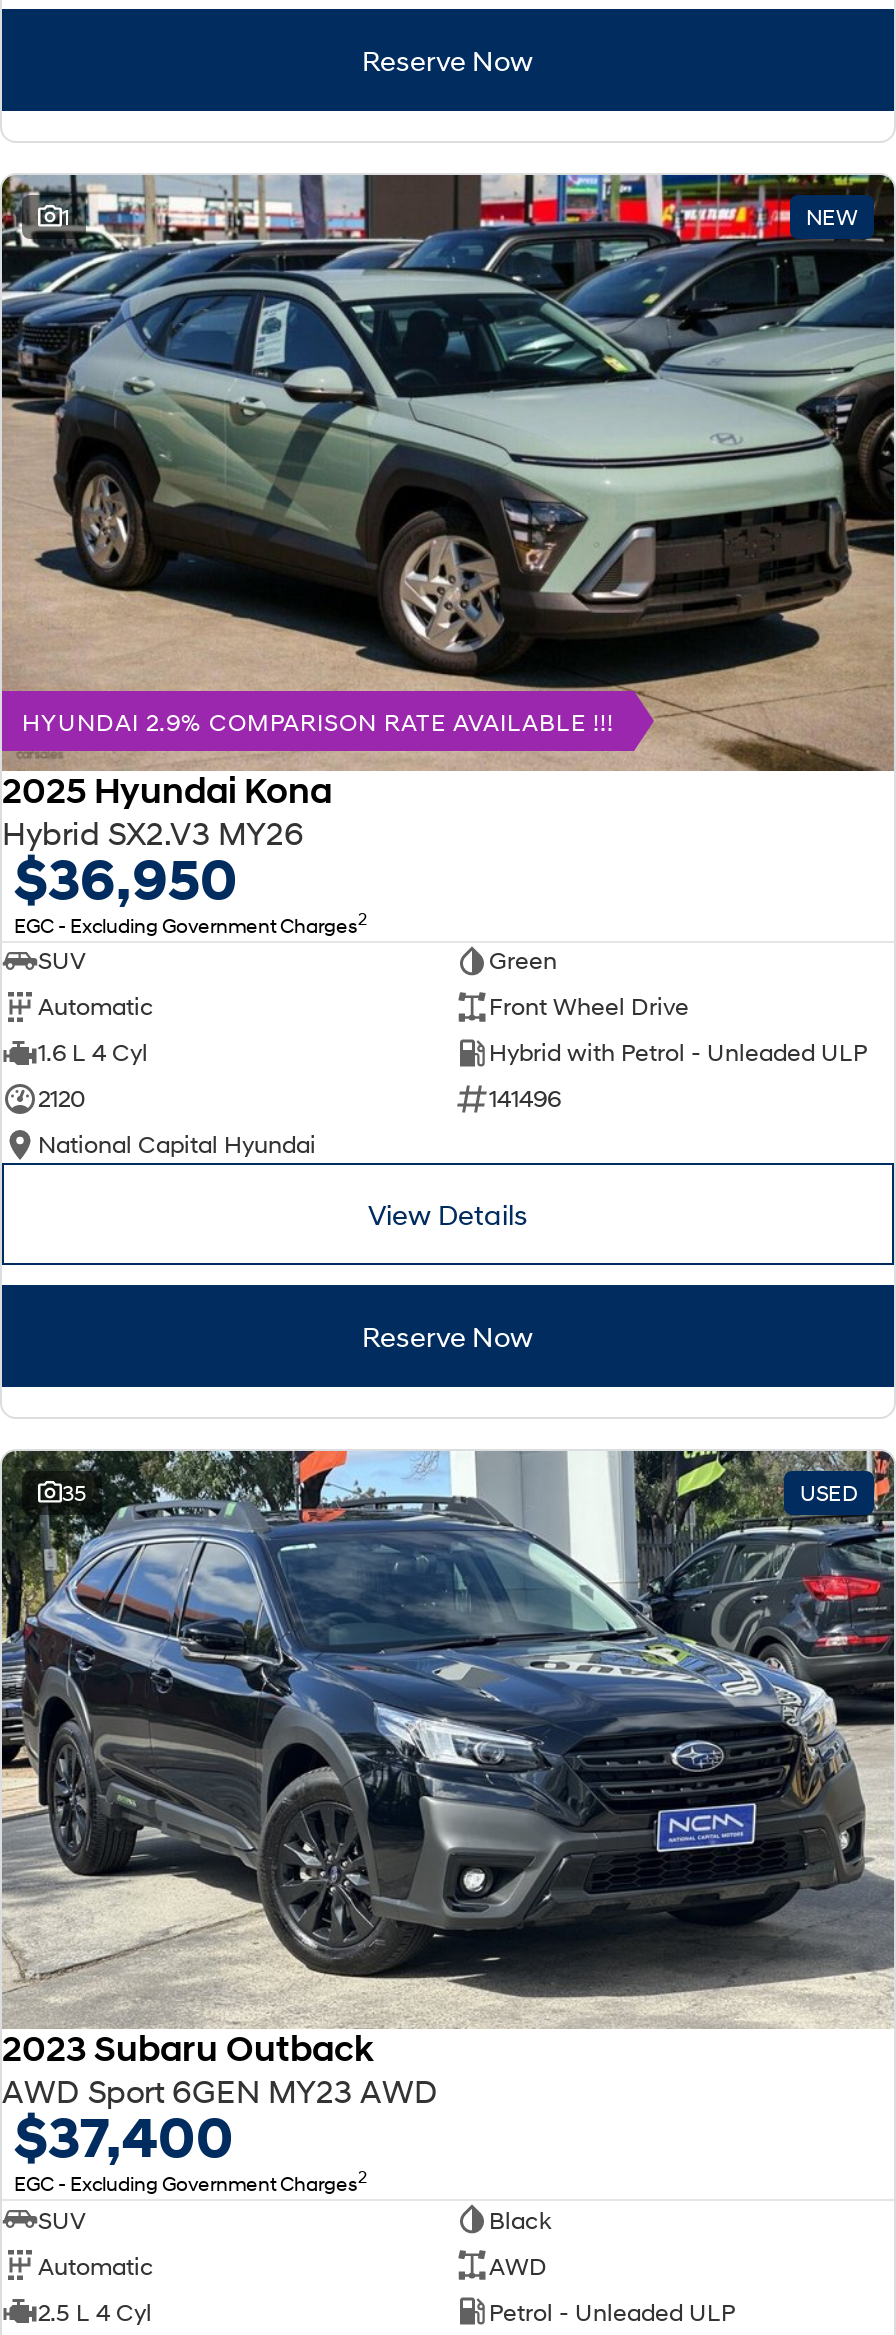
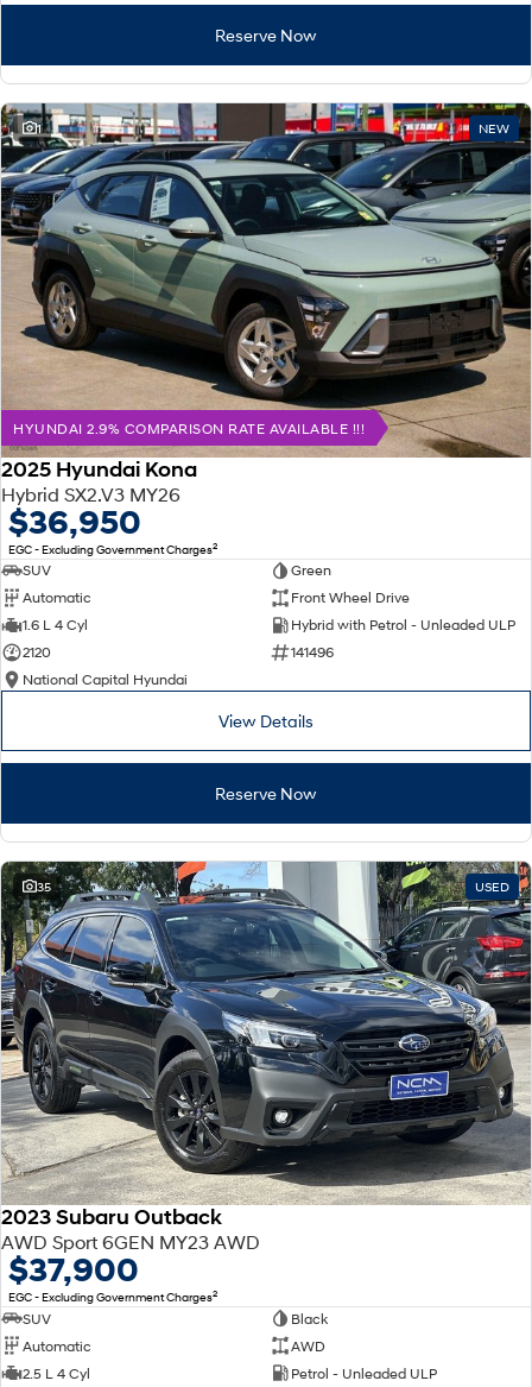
[14,2105,234,2171] $37,400 -> [8,1250,139,1290] $37,900

